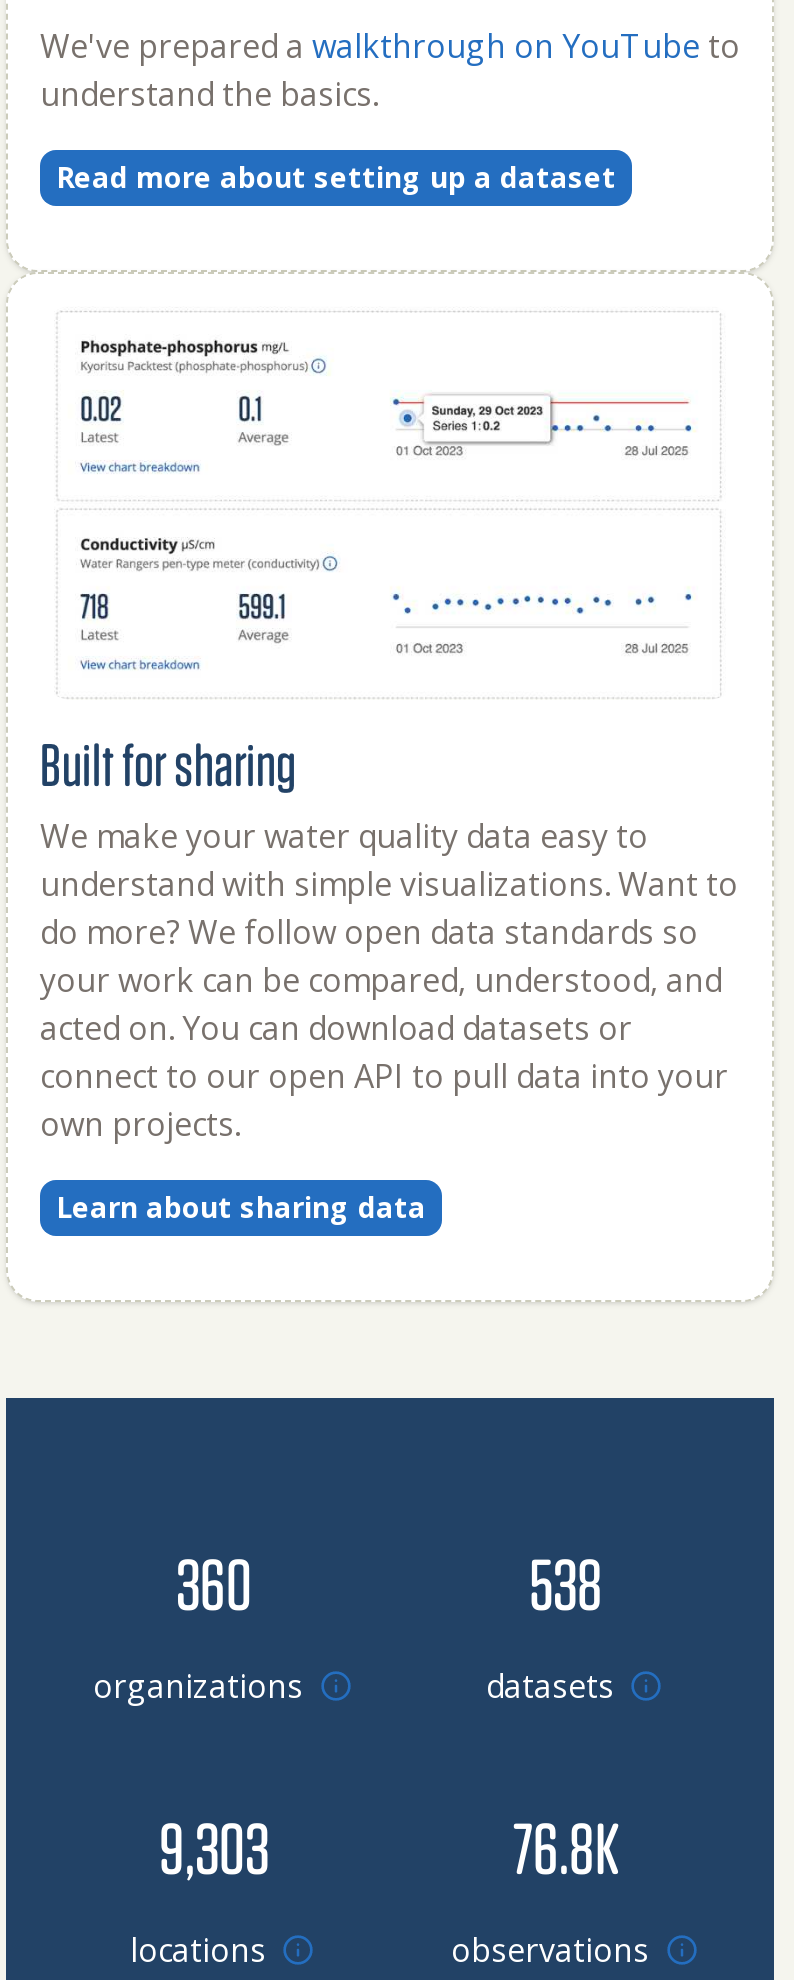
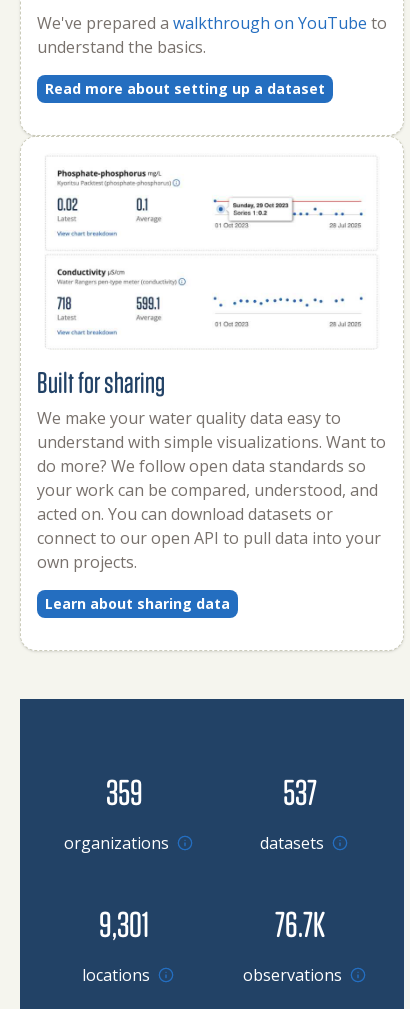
[176,1539,252,1623] 360 -> [105,770,142,812] 359
[529,1539,603,1623] 538 -> [283,770,317,812] 537
[159,1803,269,1887] 9,303 -> [99,902,149,944] 9,301
[513,1803,619,1887] 76.8K -> [275,902,325,944] 76.7K

